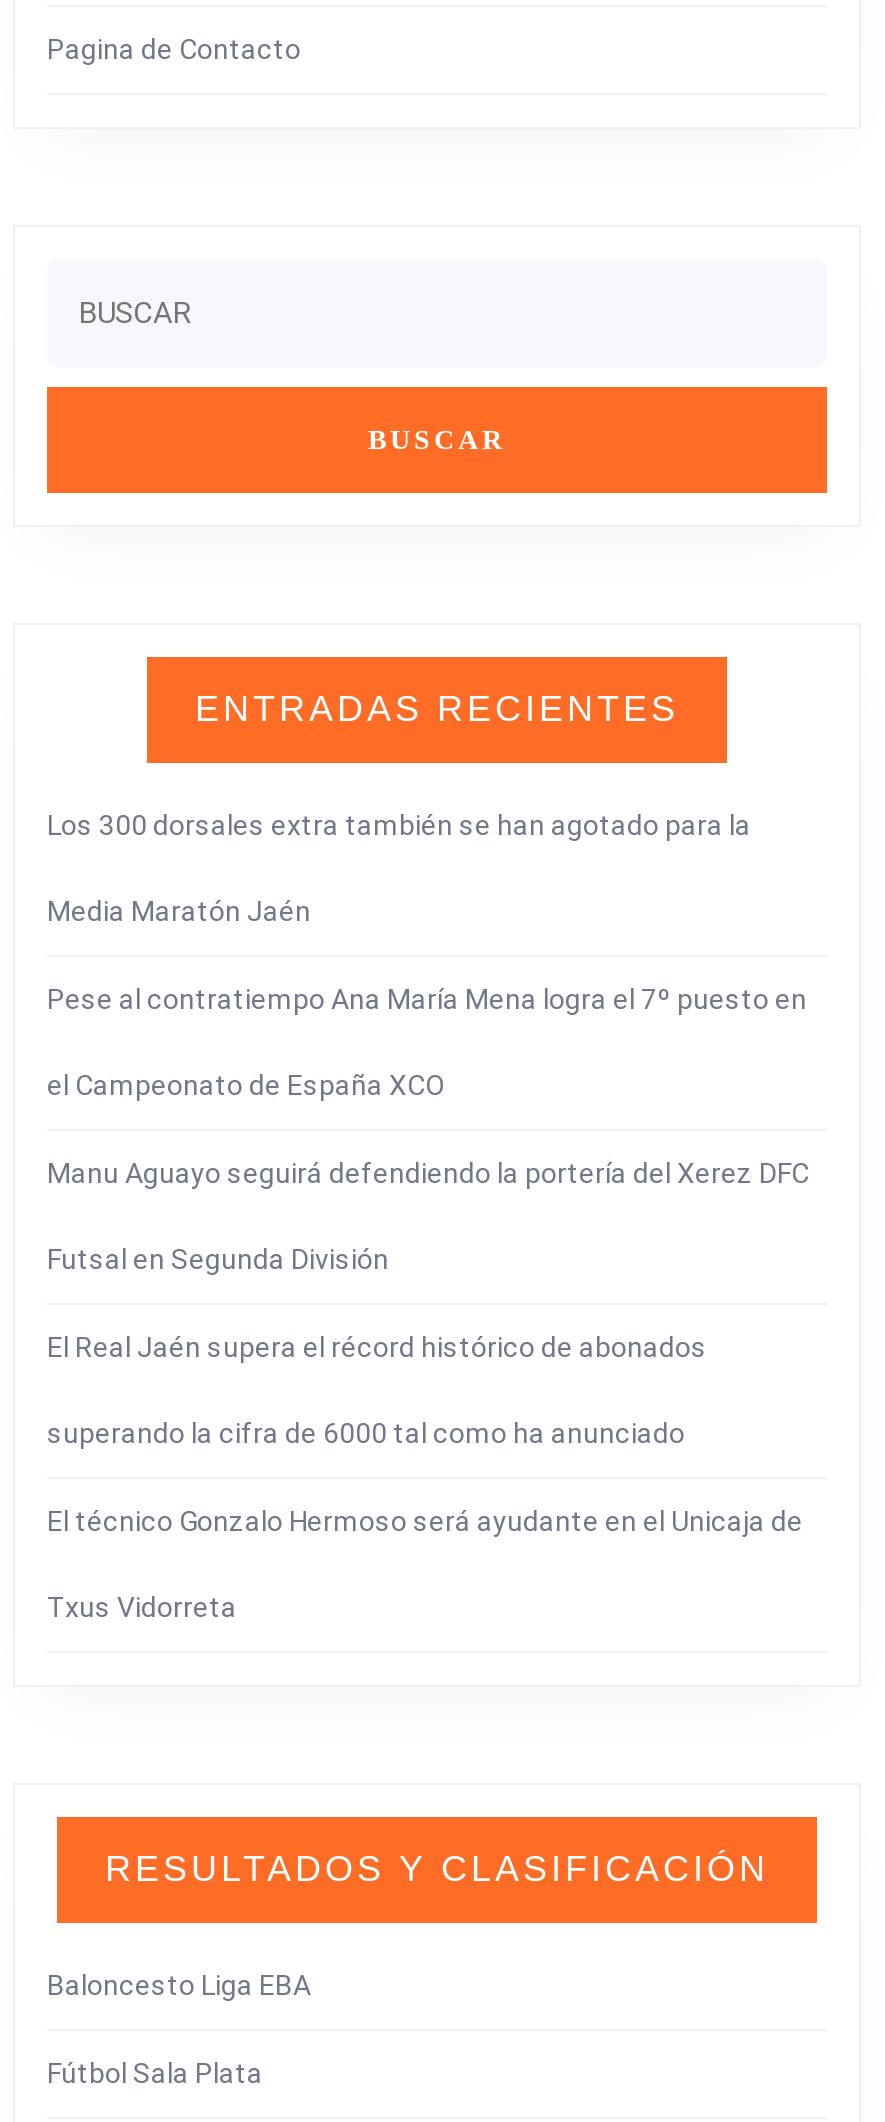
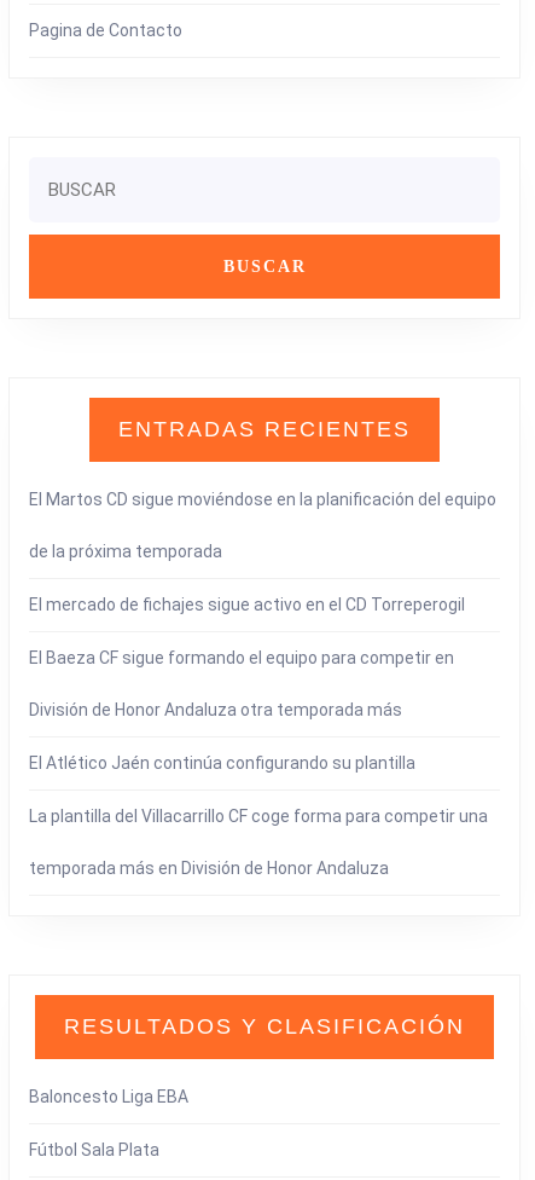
[47,809,809,1623] Los 300 dorsales extra también se han agotado para la | Media Maratón Jaén | Pese al contratiempo Ana María Mena logra el 7º puesto en | el Campeonato de España XCO | Manu Aguayo seguirá defendiendo la portería del Xerez DFC | Futsal en Segunda División | El Real Jaén supera el récord histórico de abonados | superando la cifra de 6000 tal como ha anunciado | El técnico Gonzalo Hermoso será ayudante en el Unicaja de | Txus Vidorreta -> [29,489,496,878] El Martos CD sigue moviéndose en la planificación del equipo | de la próxima temporada | El mercado de fichajes sigue activo en el CD Torreperogil | El Baeza CF sigue formando el equipo para competir en | División de Honor Andaluza otra temporada más | El Atlético Jaén continúa configurando su plantilla | La plantilla del Villacarrillo CF coge forma para competir una | temporada más en División de Honor Andaluza

